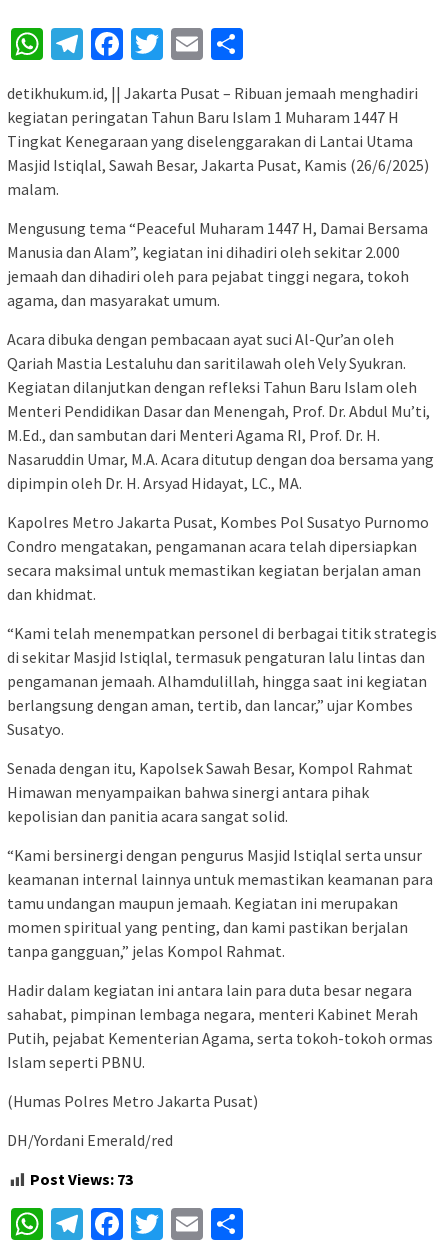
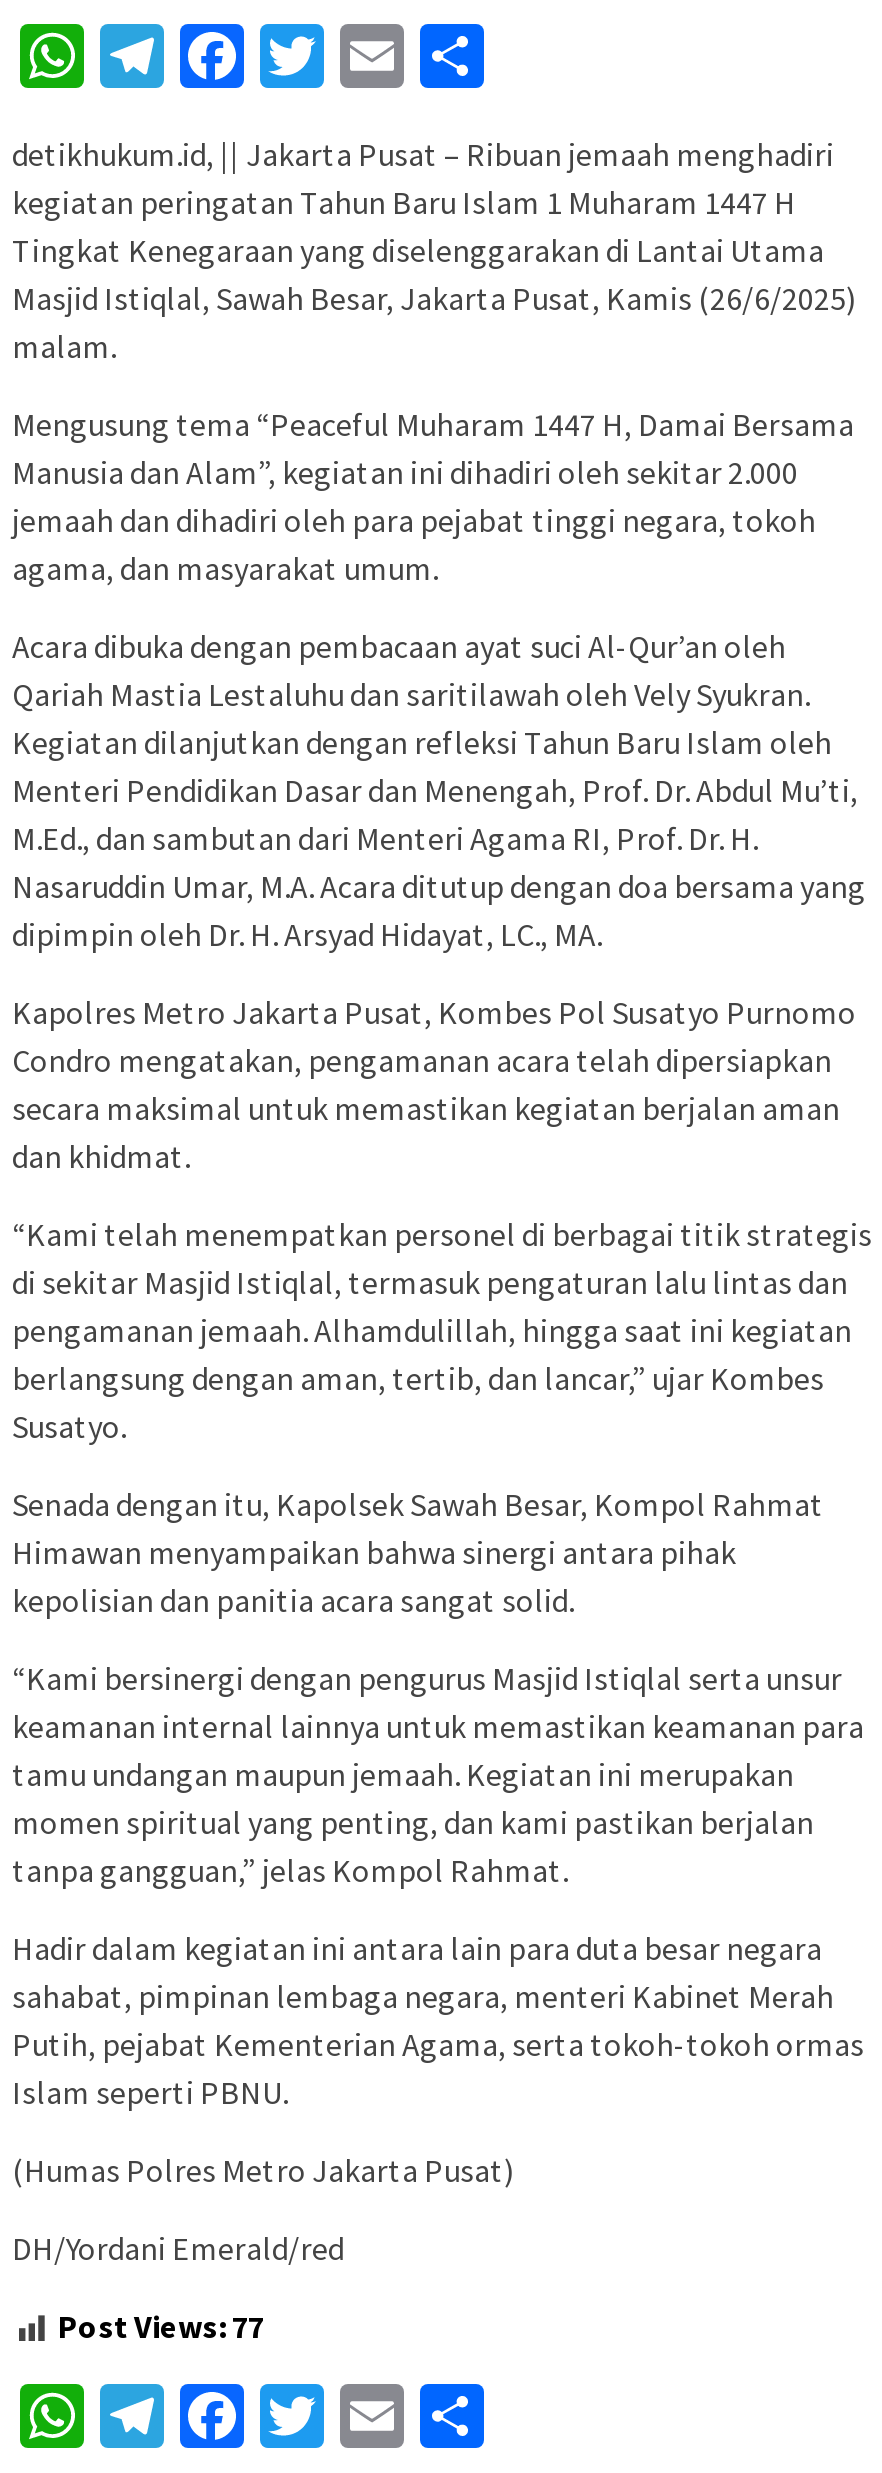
[30,1169,133,1189] Post Views: 73 -> [58,2307,264,2347] Post Views: 77

